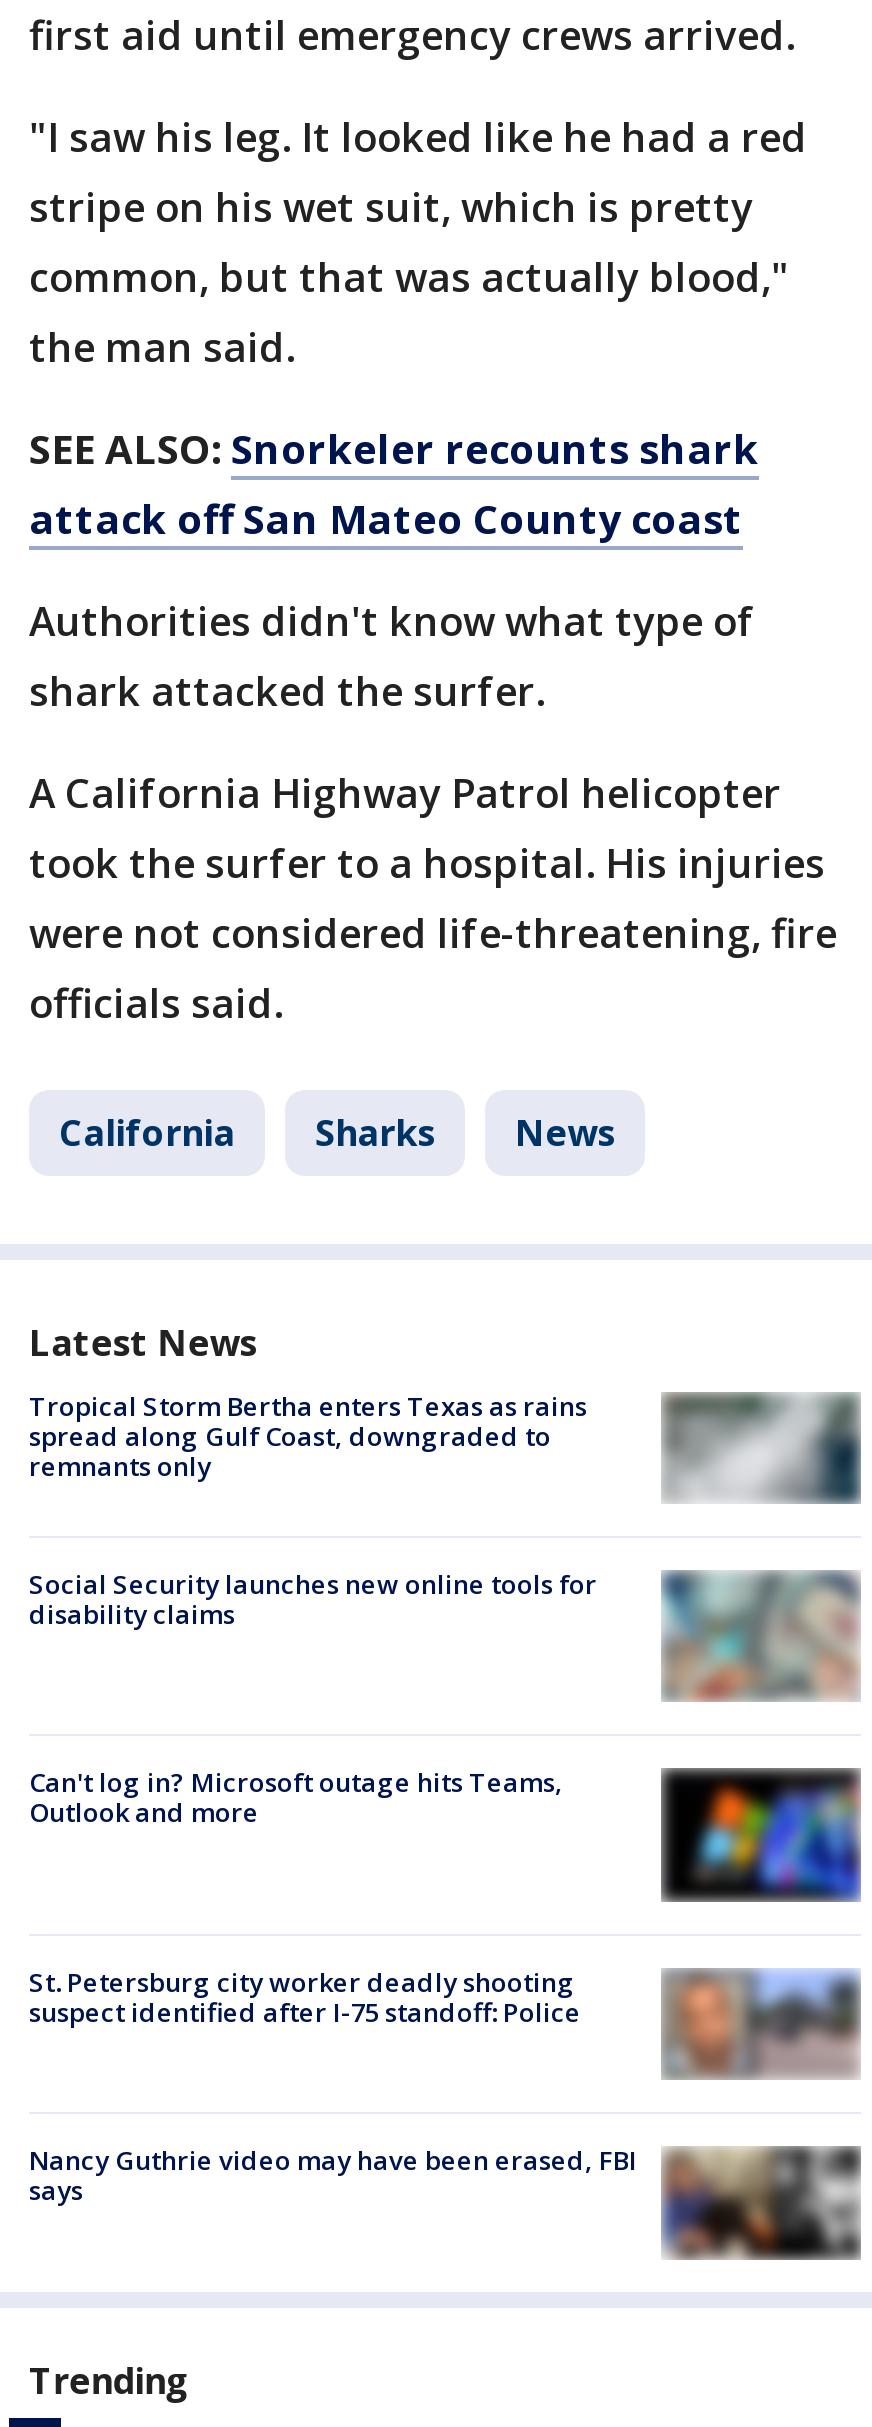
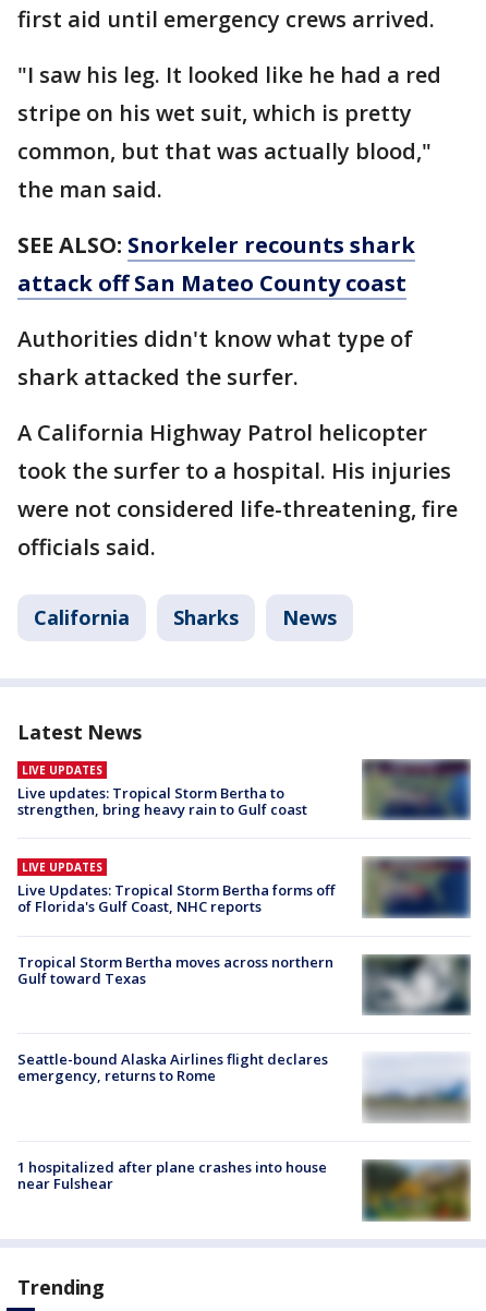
[29,1388,587,1484] Tropical Storm Bertha enters Texas as rains | spread along Gulf Coast, downgraded to | remnants only -> [17,762,307,819] LIVE UPDATES | Live updates: Tropical Storm Bertha to | strengthen, bring heavy rain to Gulf coast
[665,1392,861,1504] [image] -> [363,759,471,820] [image]
[29,1566,861,1702] [image] | Social Security launches new online tools for | disability claims -> [17,856,471,919] [image] | LIVE UPDATES | Live Updates: Tropical Storm Bertha forms off | of Florida's Gulf Coast, NHC reports
[29,1765,563,1831] Can't log in? Microsoft outage hits Teams, | Outlook and more -> [17,952,333,988] Tropical Storm Bertha moves across northern | Gulf toward Texas
[659,1768,863,1904] [image] -> [362,954,471,1026] [image]
[29,1952,861,2078] [image] | St. Petersburg city worker deadly shooting | suspect identified after I-75 standoff: Police -> [17,1049,470,1121] [image] | Seattle-bound Alaska Airlines flight declares | emergency, returns to Rome
[29,2143,861,2260] [image] | Nancy Guthrie video may have been erased, FBI | says -> [17,1158,471,1222] [image] | 1 hospitalized after plane crashes into house | near Fulshear

